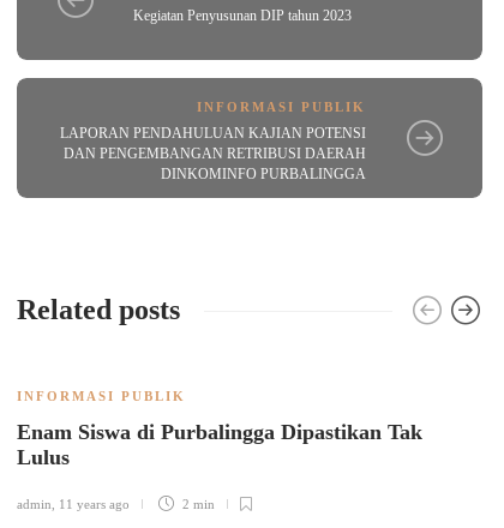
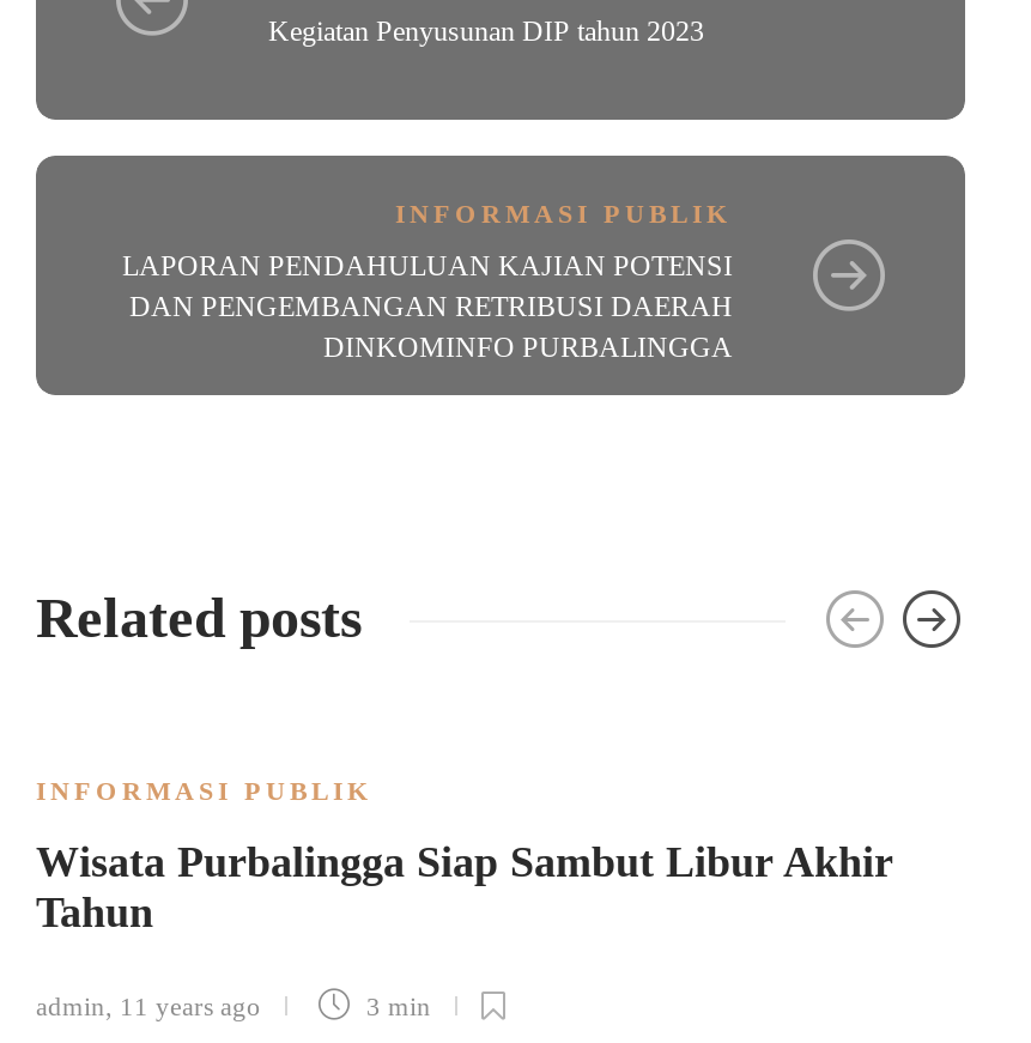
[17,420,422,470] Enam Siswa di Purbalingga Dipastikan Tak | Lulus -> [36,839,893,937] Wisata Purbalingga Siap Sambut Libur Akhir | Tahun
[179,497,215,512] 2 min -> [359,992,431,1021] 3 min

